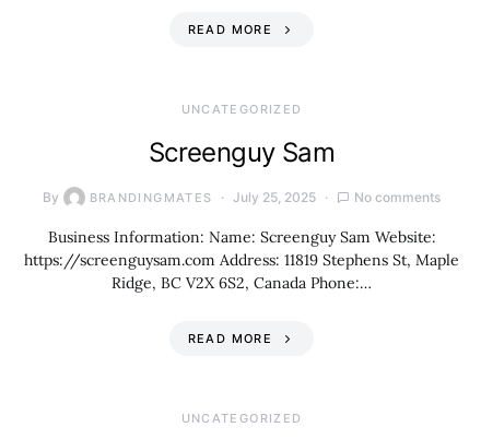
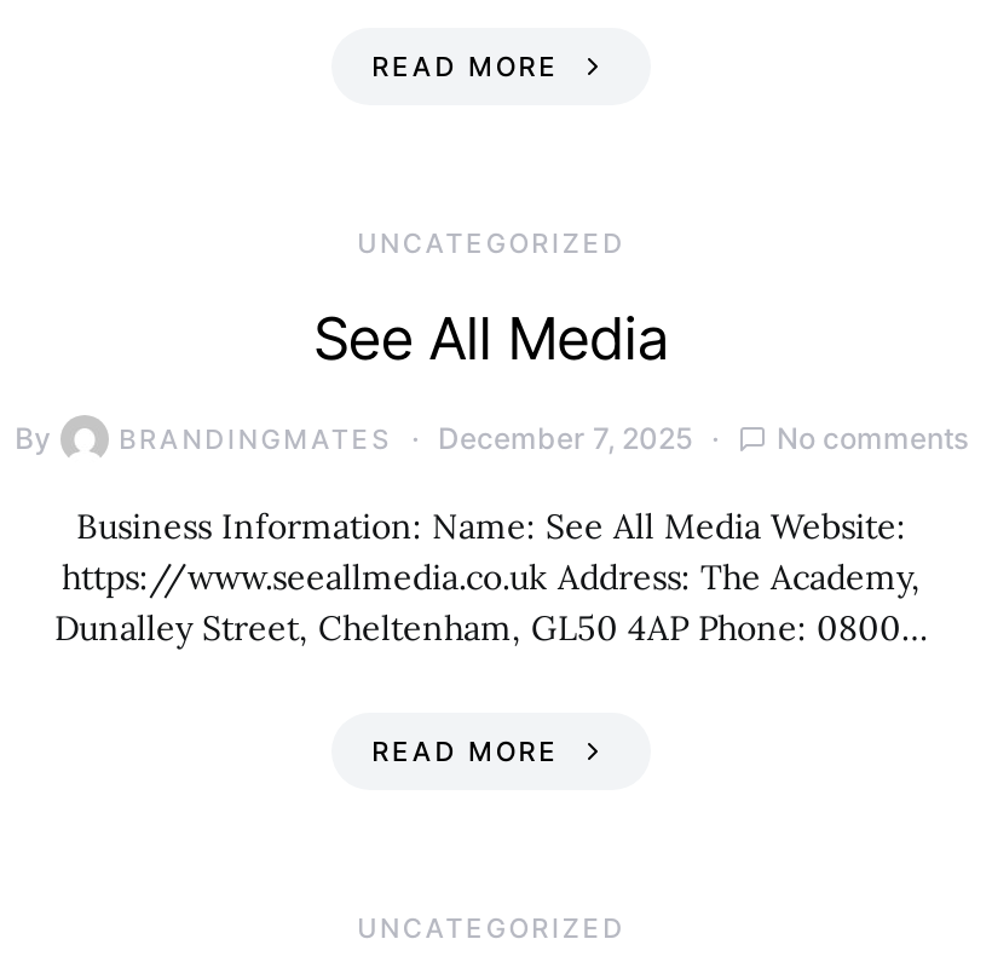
[149,137,335,168] Screenguy Sam -> [313,304,669,374] See All Media
[42,189,316,205] By BRANDINGMATES July 25, 2025 -> [15,420,692,456] By BRANDINGMATES December 7, 2025
[24,227,459,293] Business Information: Name: Screenguy Sam Website: | https://screenguysam.com Address: 11819 Stephens St, Maple | Ridge, BC V2X 6S2, Canada Phone:… -> [54,505,928,650] Business Information: Name: See All Media Website: | https://www.seeallmedia.co.uk Address: The Academy, | Dunalley Street, Cheltenham, GL50 4AP Phone: 0800…

